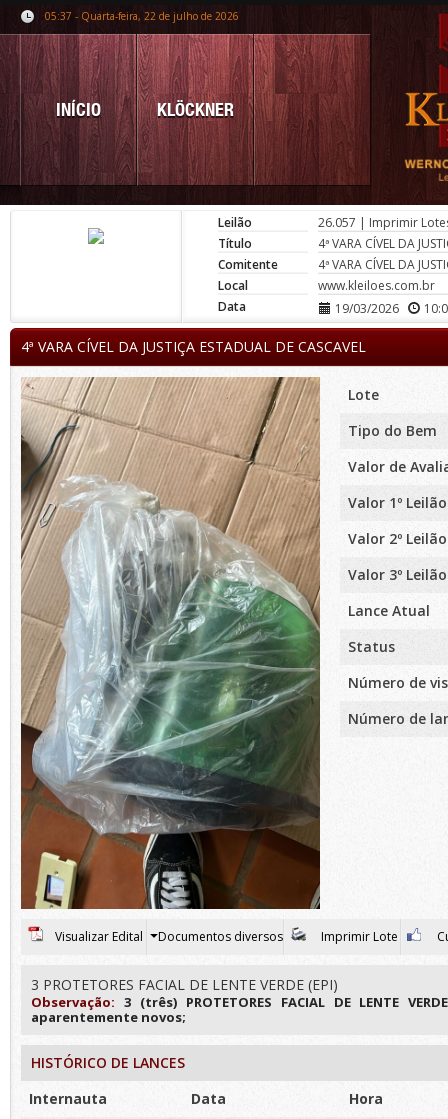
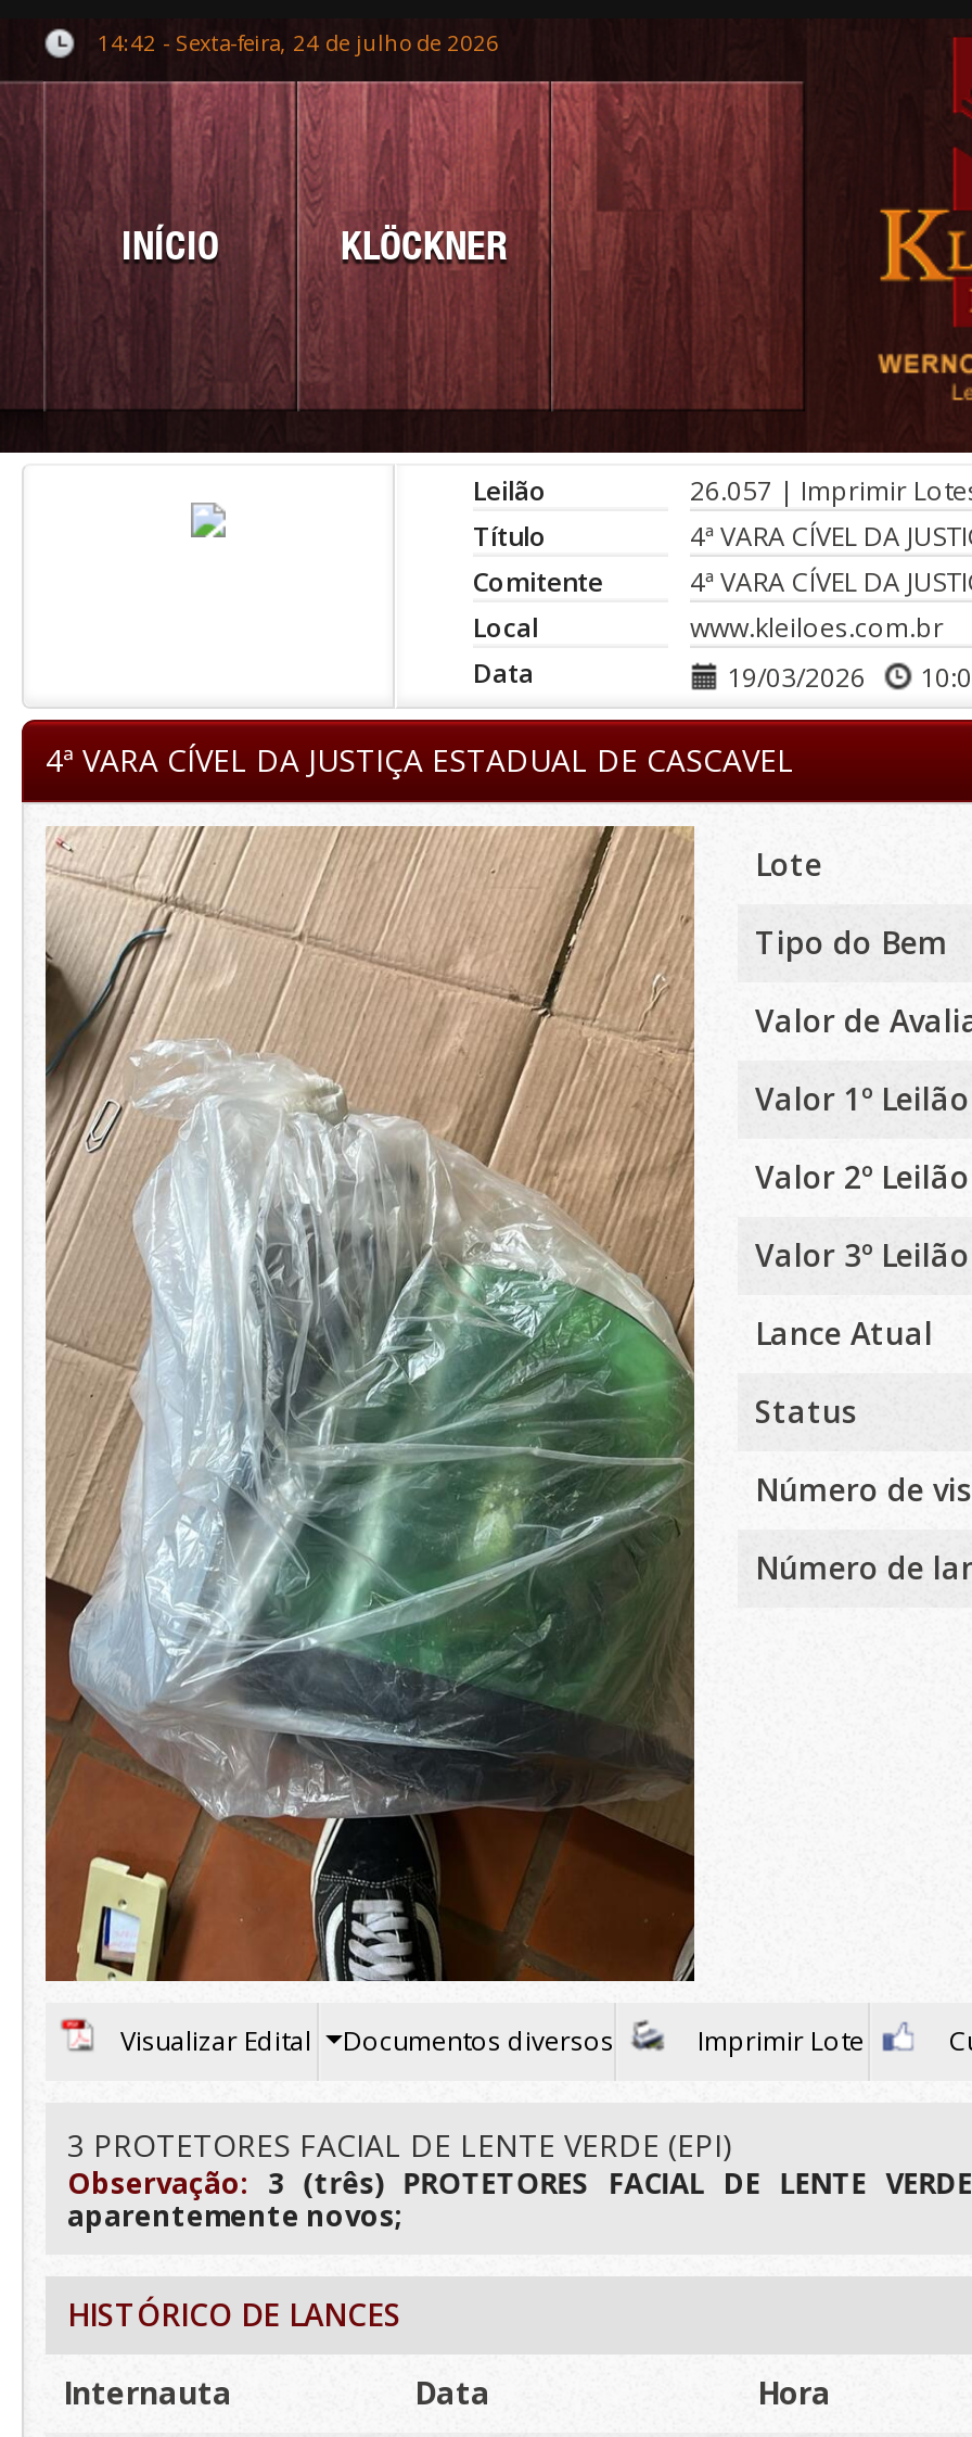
[45,9,239,23] 05:37 - Quarta-feira, 22 de julho de 2026 -> [98,27,499,58] 14:42 - Sexta-feira, 24 de julho de 2026

